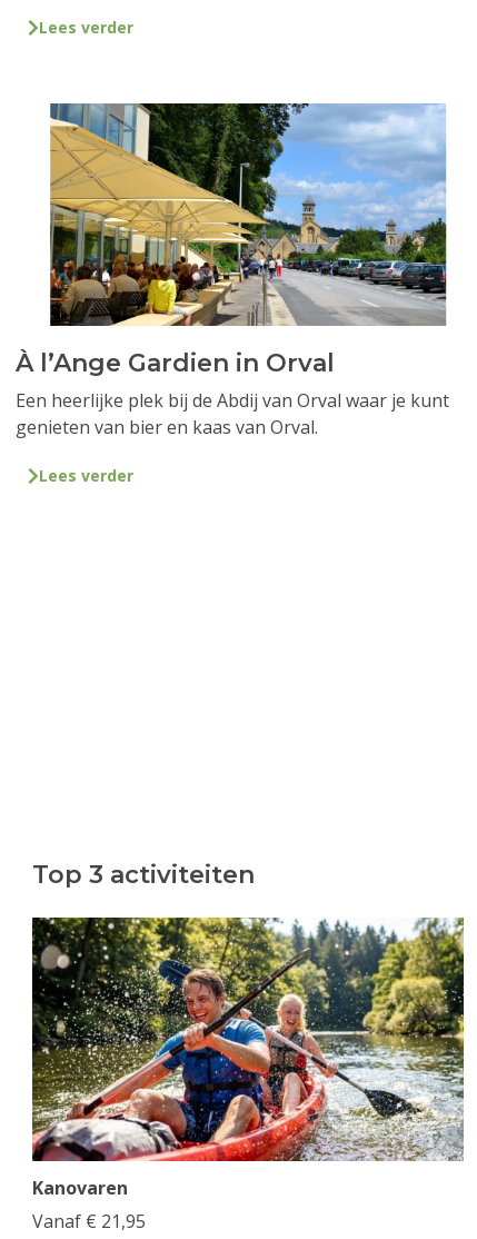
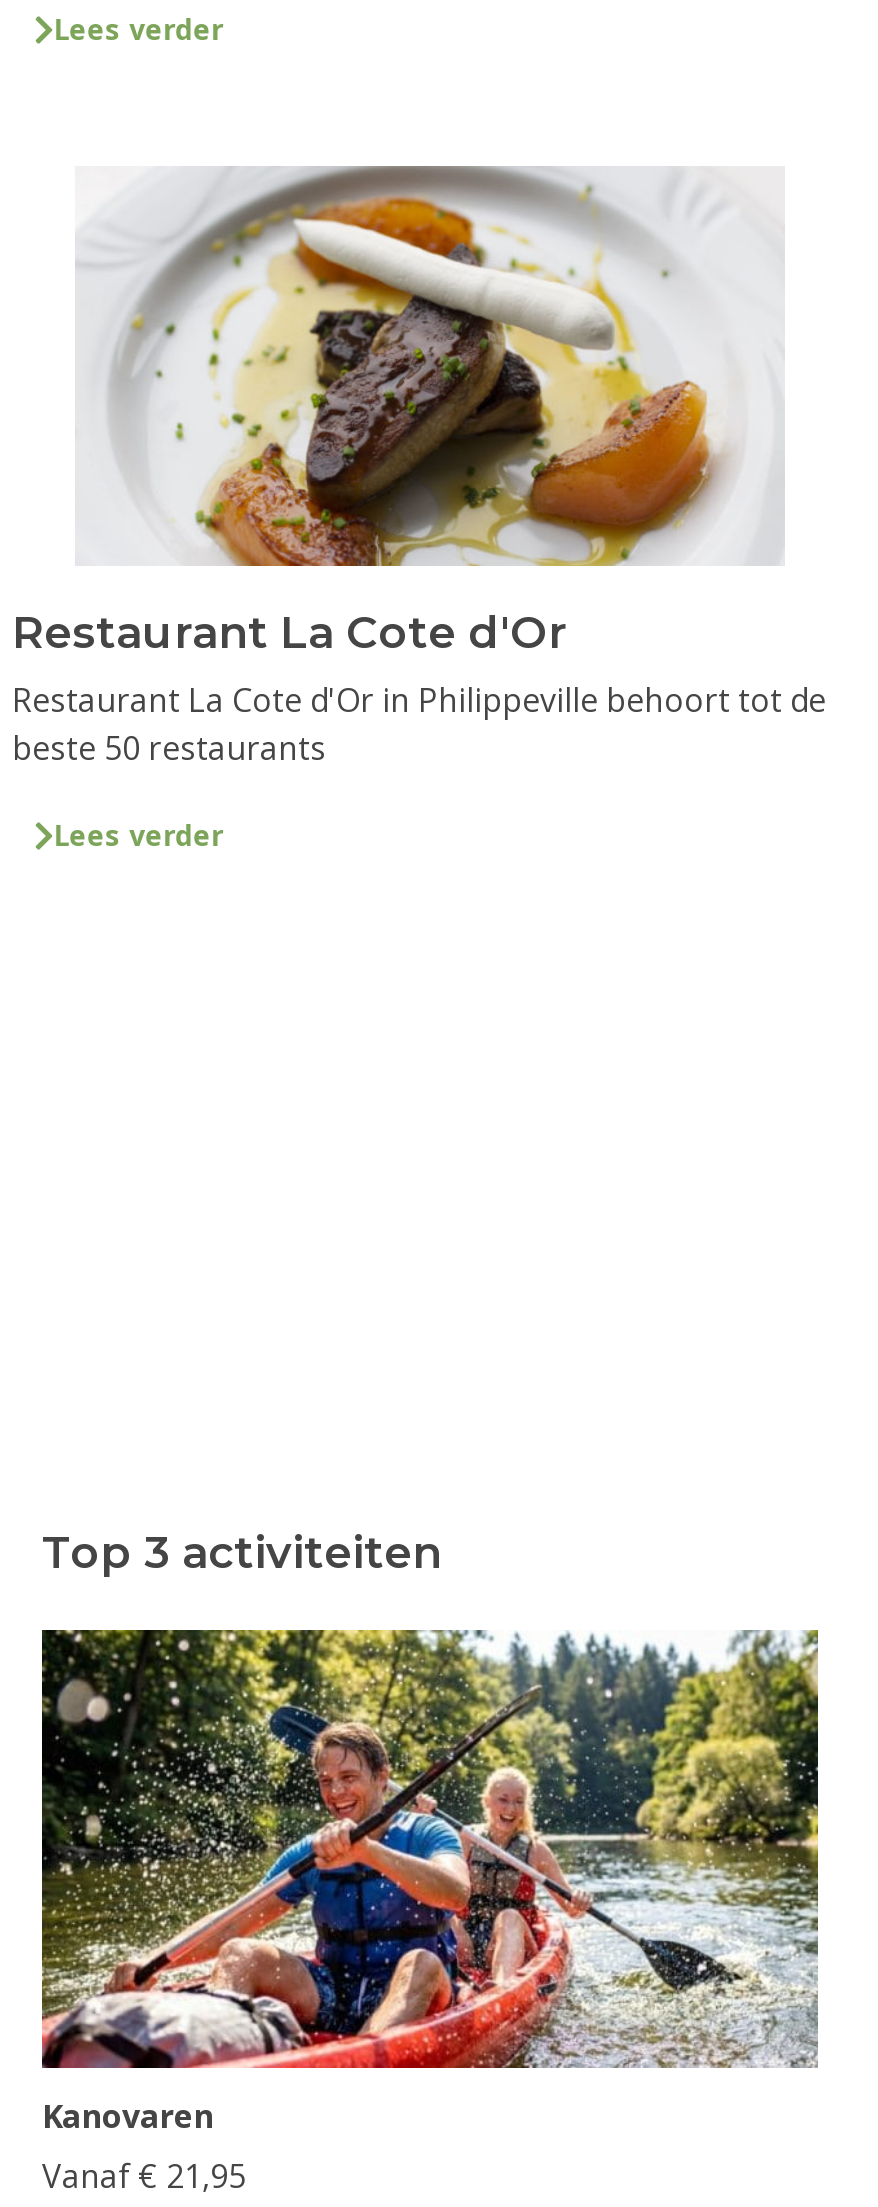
[16,102,449,439] [image] | À l’Ange Gardien in Orval | Een heerlijke plek bij de Abdij van Orval waar je kunt | genieten van bier en kaas van Orval. -> [12,166,826,770] [image] | Restaurant La Cote d'Or | Restaurant La Cote d'Or in Philippeville behoort tot de | beste 50 restaurants

